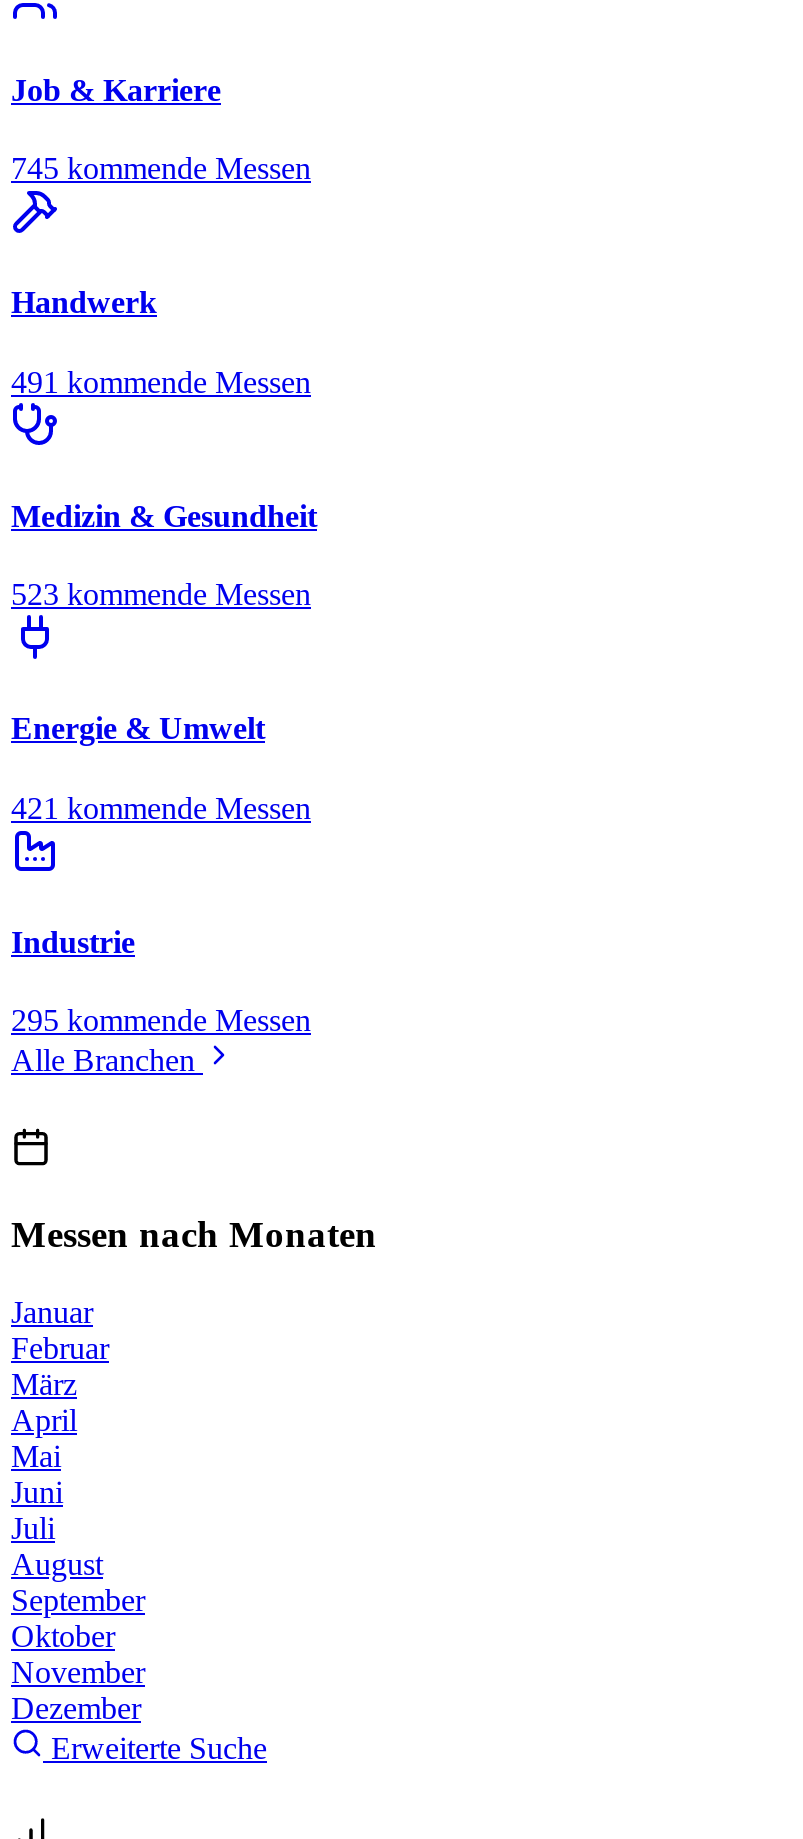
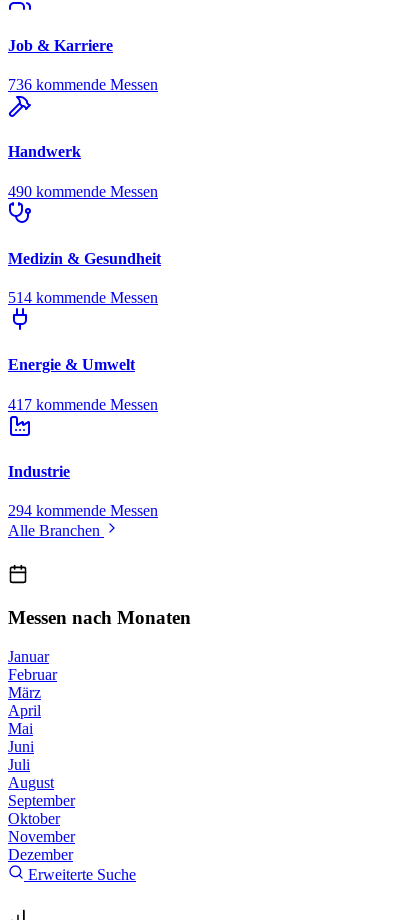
[11,151,311,185] 745 kommende Messen -> [8,76,158,93] 736 kommende Messen
[11,364,311,398] 491 kommende Messen -> [8,183,158,200] 490 kommende Messen
[11,577,311,611] 523 kommende Messen -> [8,289,158,306] 514 kommende Messen
[11,790,311,824] 421 kommende Messen -> [8,396,158,413] 417 kommende Messen
[11,1003,311,1037] 295 kommende Messen -> [8,502,158,519] 294 kommende Messen

